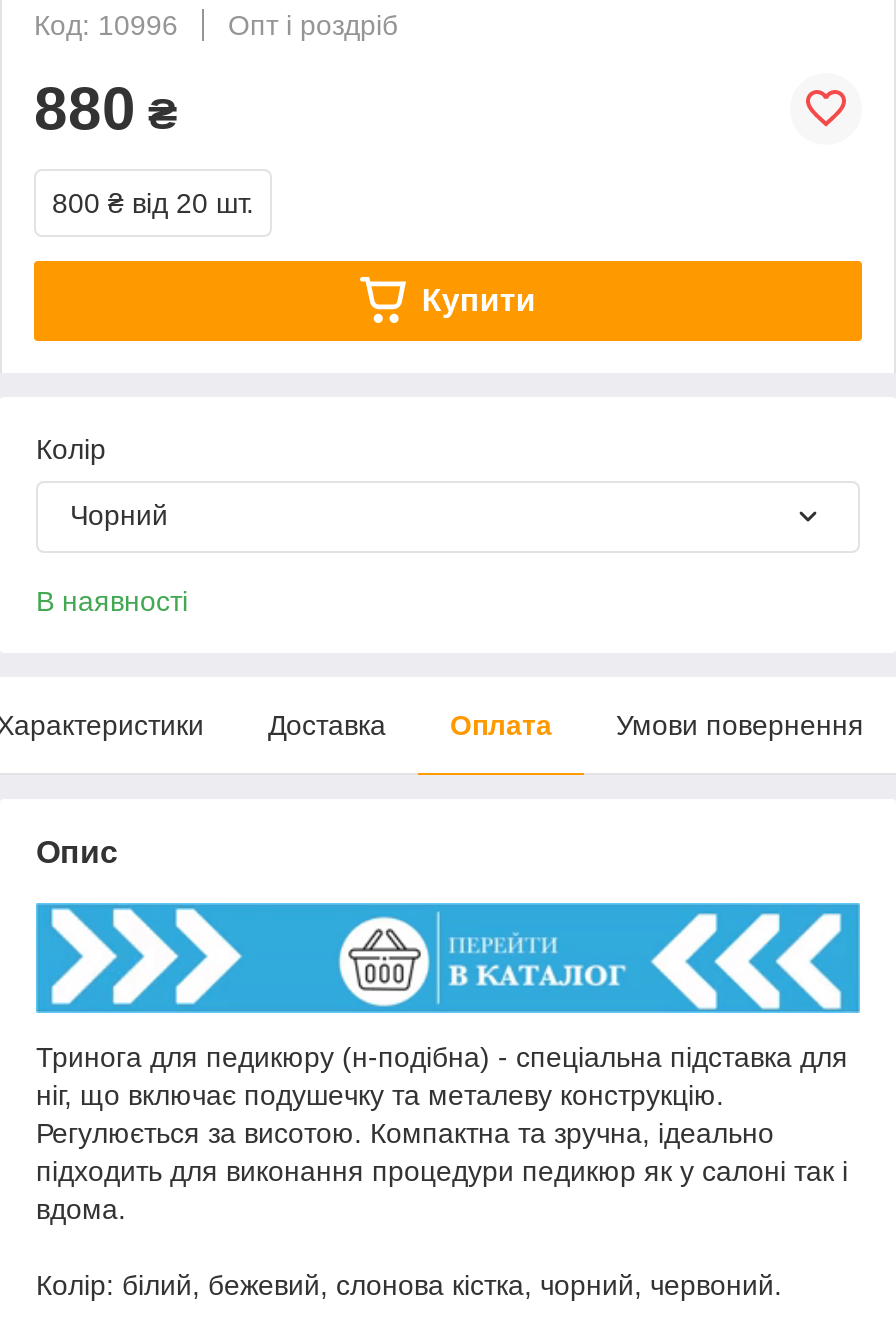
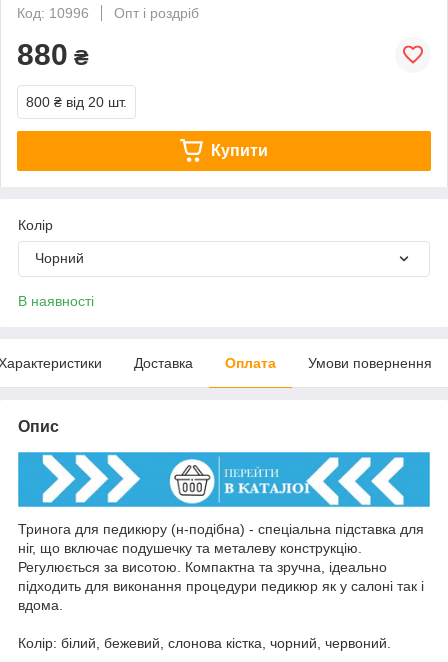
[50,907,278,1005] [image] -> [26,454,141,503] [image]
[614,911,844,1011] [image] -> [306,456,421,506] [image]

